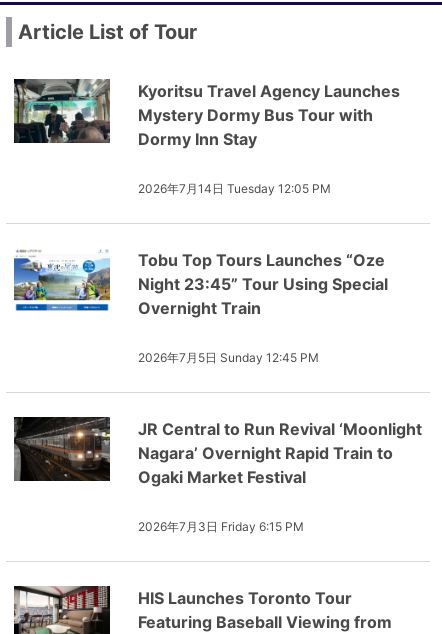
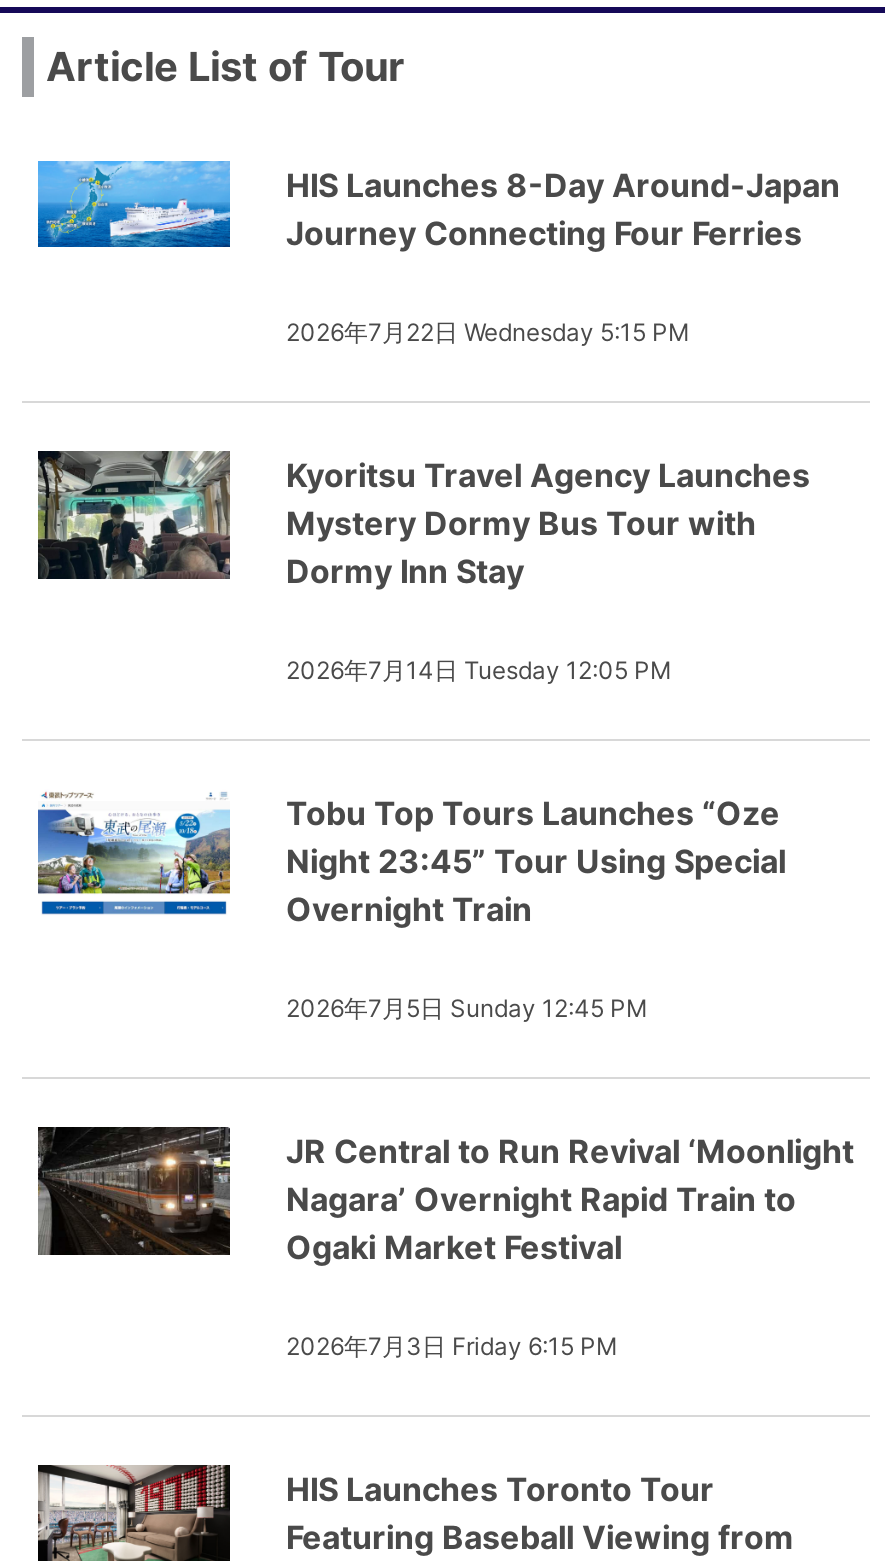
none -> [36,159,840,347] [image] | HIS Launches 8-Day Around-Japan | Journey Connecting Four Ferries | 2026年7月22日 Wednesday 5:15 PM

